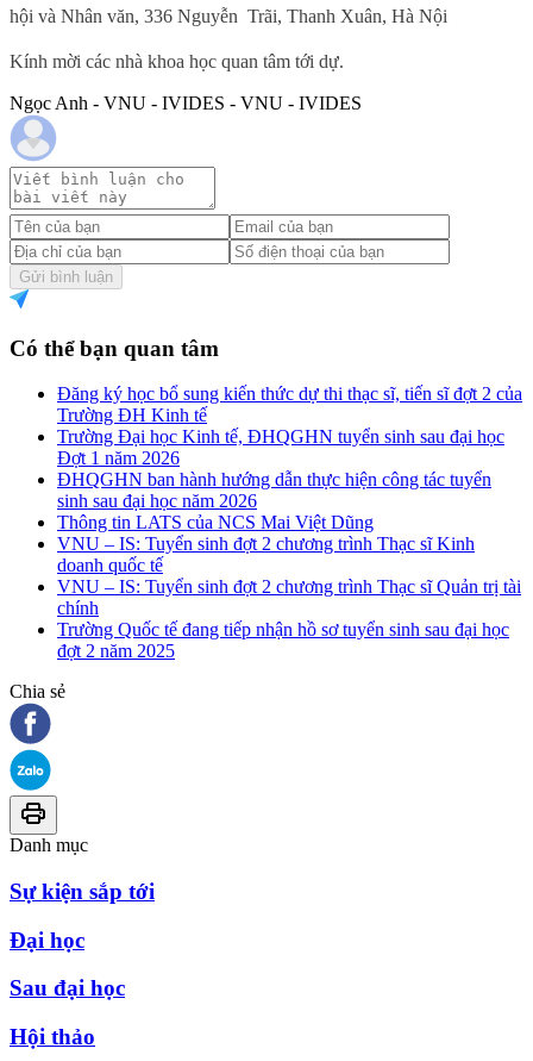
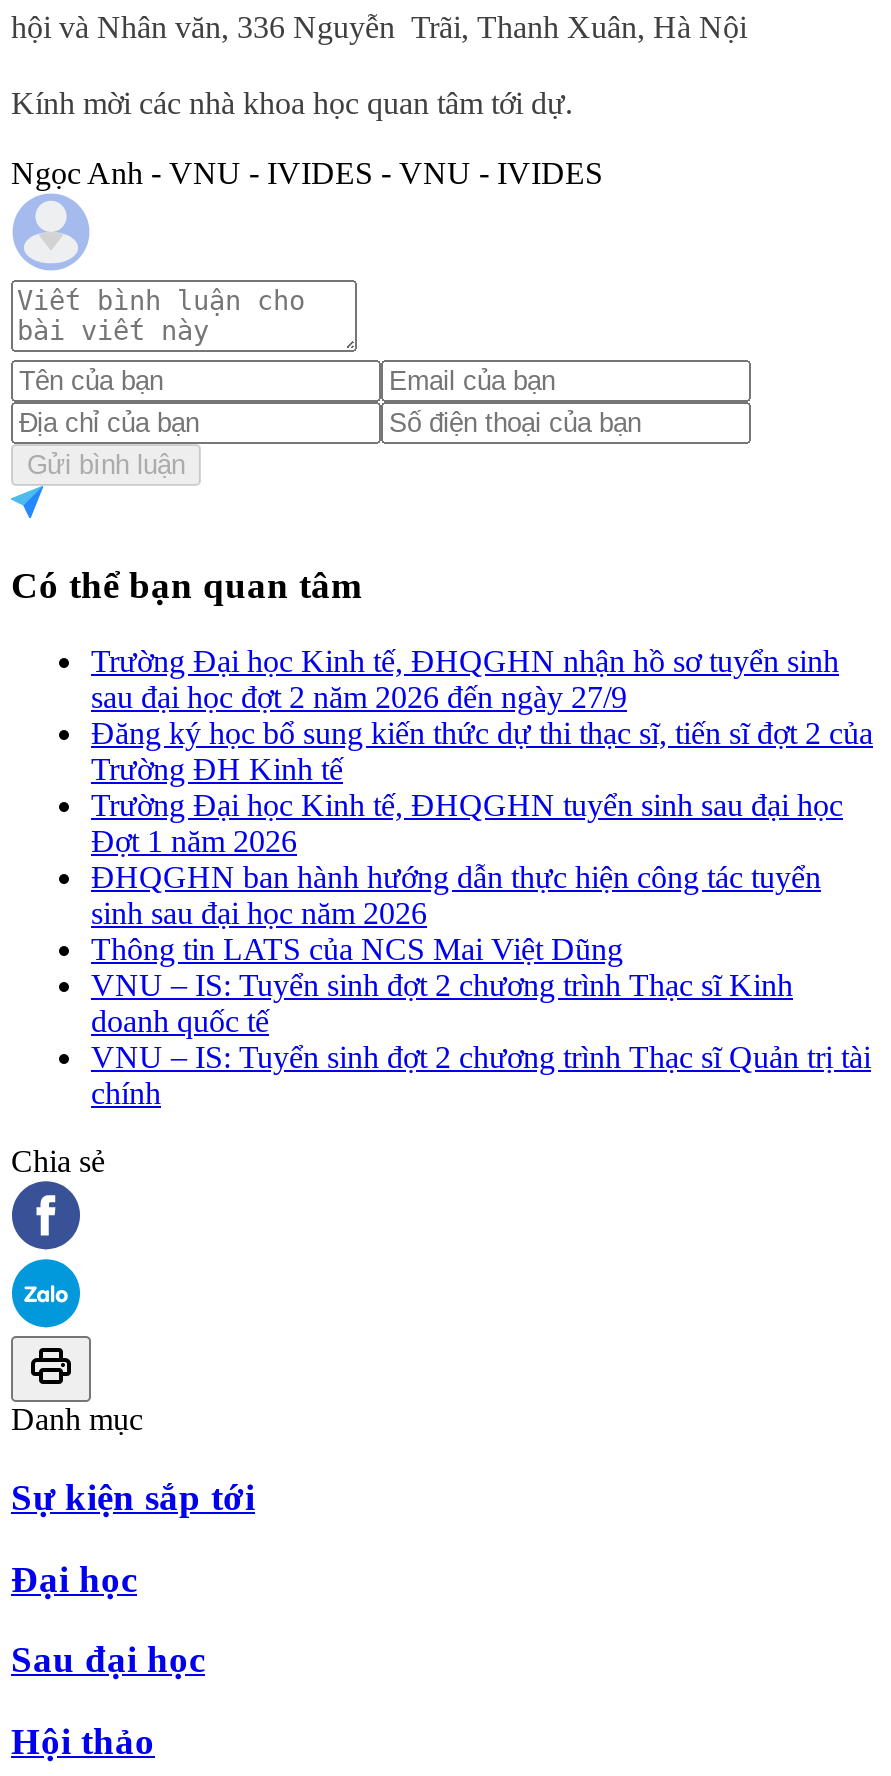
none -> [91,644,839,714] Trường Đại học Kinh tế, ĐHQGHN nhận hồ sơ tuyển sinh | sau đại học đợt 2 năm 2026 đến ngày 27/9
moved [57,384,522,618] -> [91,716,873,1110]: Đăng ký học bổ sung kiến thức dự thi thạc sĩ, tiến sĩ đợt 2 của | Trường ĐH Kinh tế | Trường Đại học Kinh tế, ĐHQGHN tuyển sinh sau đại học | ... | VNU – IS: Tuyển sinh đợt 2 chương trình Thạc sĩ Quản trị tài | chính
[57,619,509,661] Trường Quốc tế đang tiếp nhận hồ sơ tuyển sinh sau đại học | đợt 2 năm 2025 -> none

